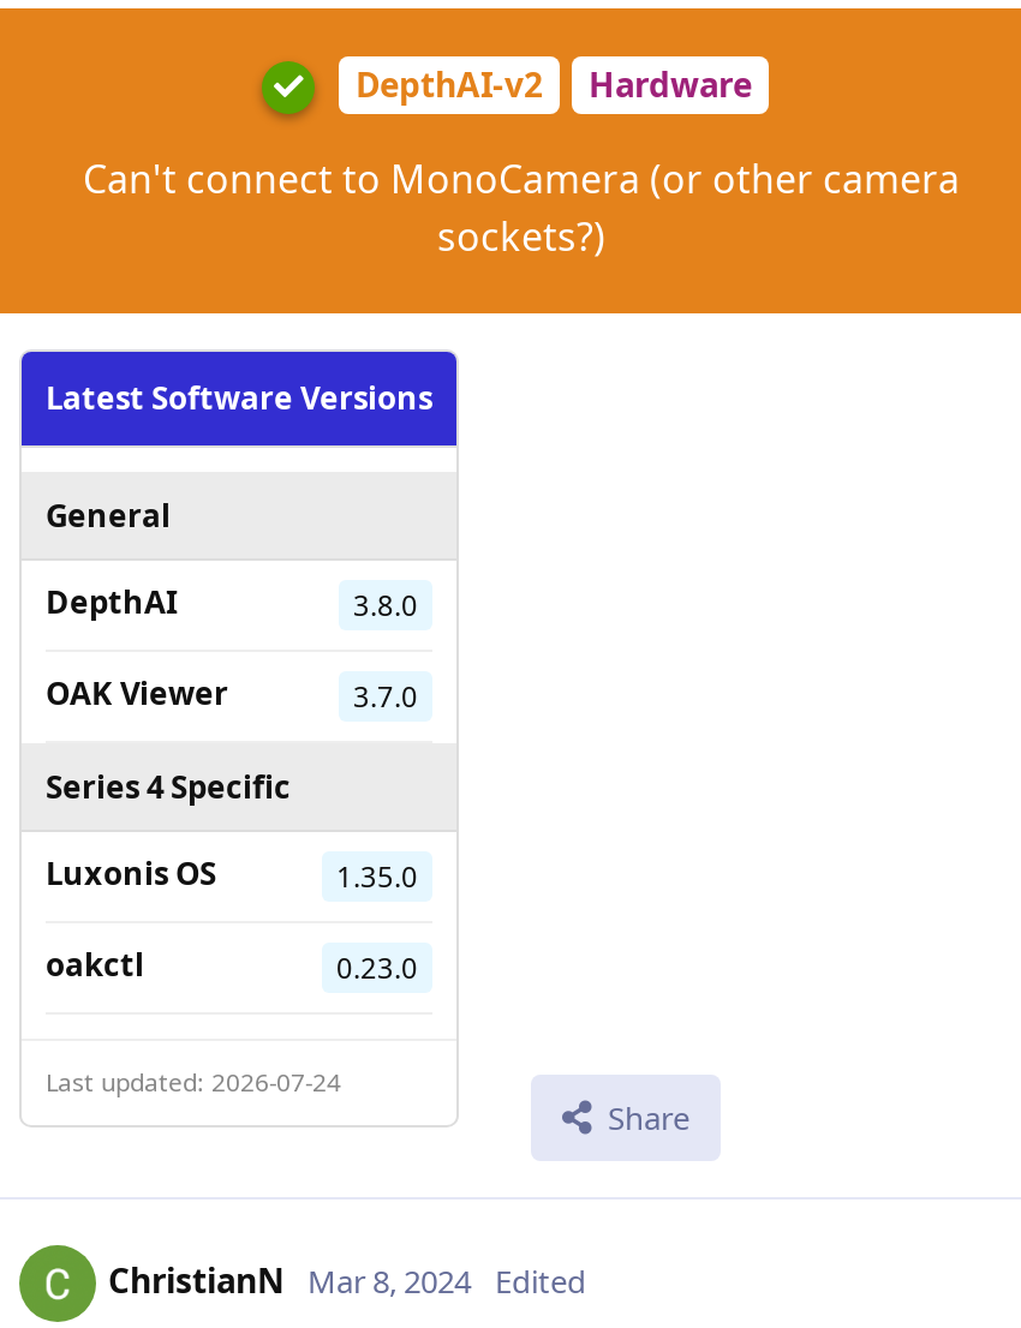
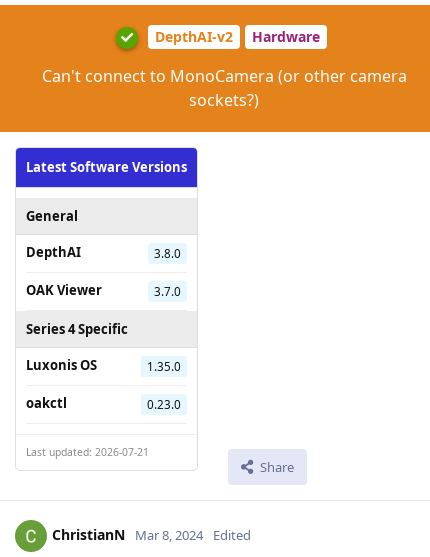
[46,1065,341,1098] Last updated: 2026-07-24 -> [26,445,149,459] Last updated: 2026-07-21

